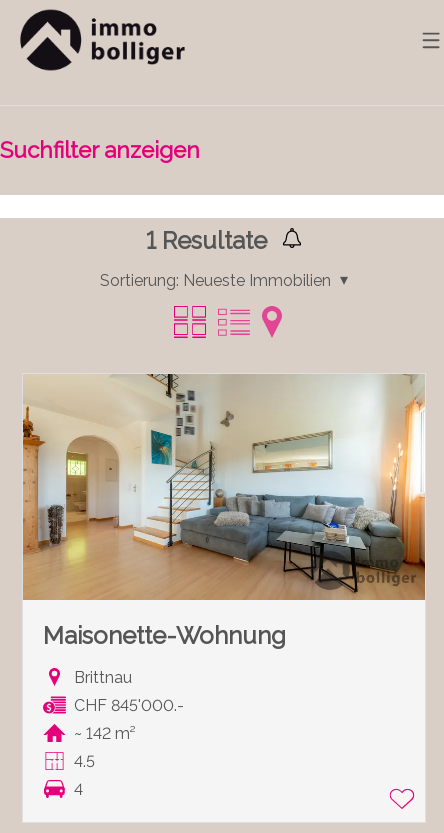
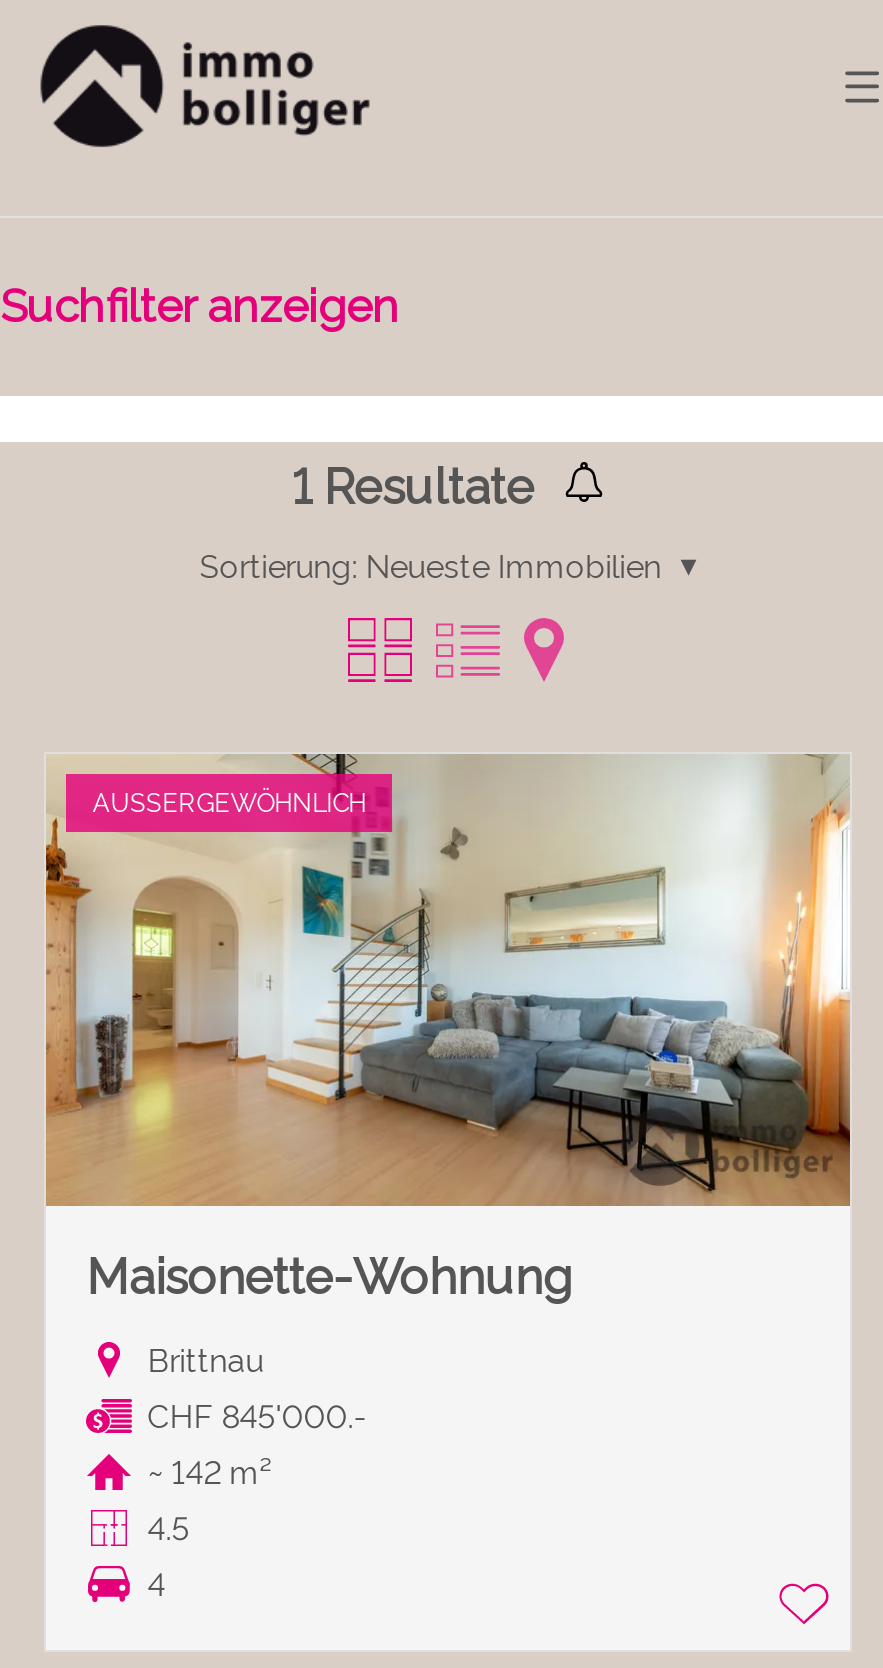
none -> [92,787,366,817] AUSSERGEWÖHNLICH

